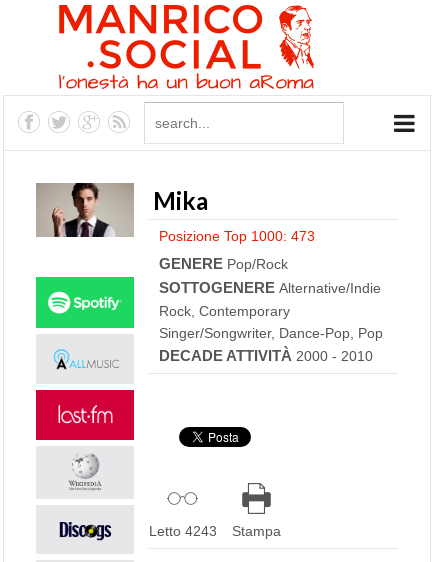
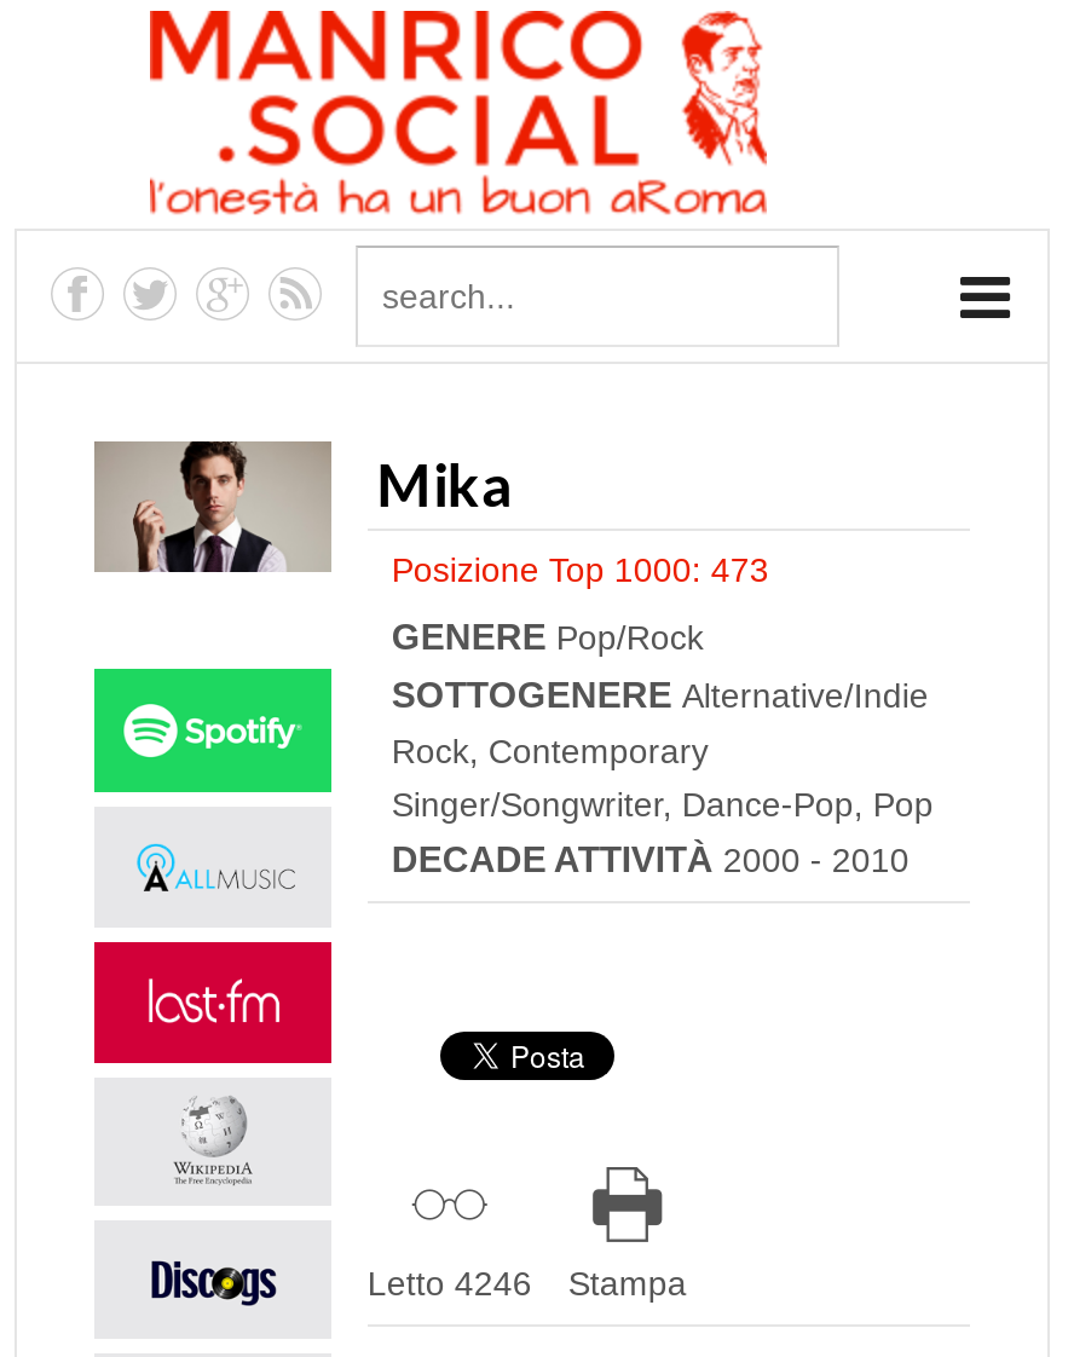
[149,522,281,538] Letto 4243 Stampa -> [367,1263,687,1301] Letto 4246 Stampa

